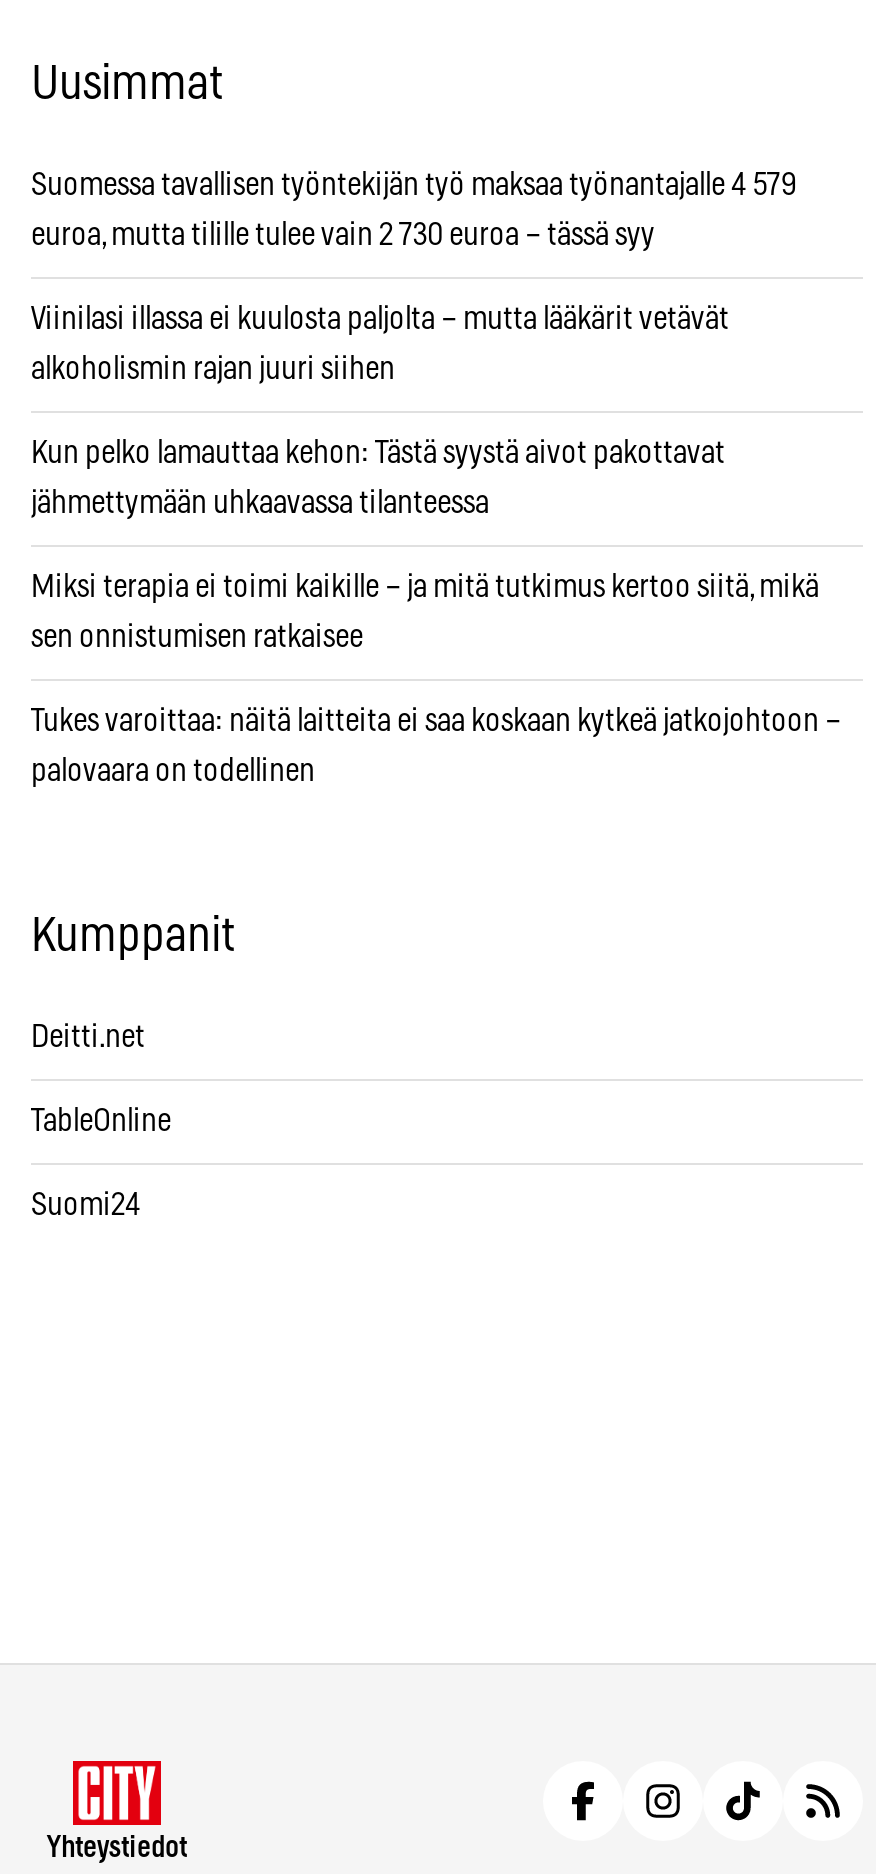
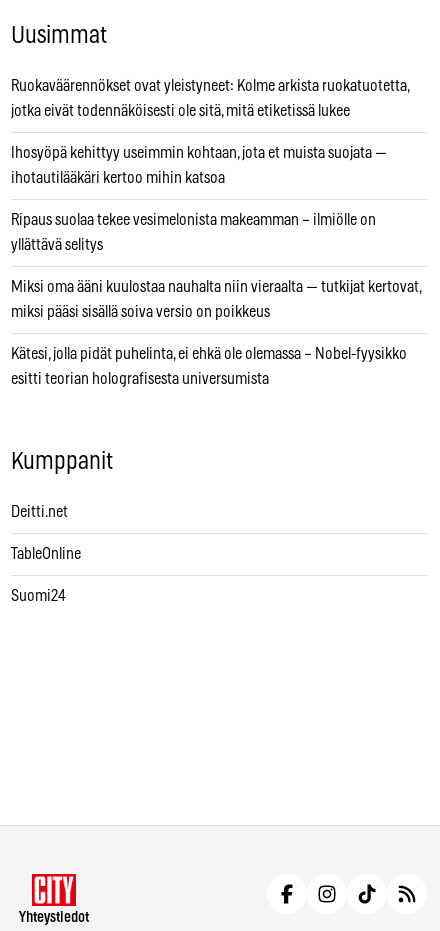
[31,169,797,201] Suomessa tavallisen työntekijän työ maksaa työnantajalle 4 579 -> [11,78,409,94] Ruokaväärennökset ovat yleistyneet: Kolme arkista ruokatuotetta,
[31,219,655,251] euroa, mutta tilille tulee vain 2 730 euroa – tässä syy -> [11,103,350,119] jotka eivät todennäköisesti ole sitä, mitä etiketissä lukee
[31,303,729,335] Viinilasi illassa ei kuulosta paljolta – mutta lääkärit vetävät -> [11,145,387,161] Ihosyöpä kehittyy useimmin kohtaan, jota et muista suojata —
[31,353,395,385] alkoholismin rajan juuri siihen -> [11,170,225,186] ihotautilääkäri kertoo mihin katsoa
[31,437,725,469] Kun pelko lamauttaa kehon: Tästä syystä aivot pakottavat -> [11,212,376,228] Ripaus suolaa tekee vesimelonista makeamman – ilmiölle on
[31,487,489,519] jähmettymään uhkaavassa tilanteessa -> [11,237,103,253] yllättävä selitys
[31,571,819,603] Miksi terapia ei toimi kaikille – ja mitä tutkimus kertoo siitä, mikä -> [11,279,421,295] Miksi oma ääni kuulostaa nauhalta niin vieraalta — tutkijat kertovat,
[31,621,363,653] sen onnistumisen ratkaisee -> [11,304,270,320] miksi pääsi sisällä soiva versio on poikkeus
[31,705,841,737] Tukes varoittaa: näitä laitteita ei saa koskaan kytkeä jatkojohtoon – -> [11,346,407,362] Kätesi, jolla pidät puhelinta, ei ehkä ole olemassa – Nobel-fyysikko
[31,755,315,787] palovaara on todellinen -> [11,371,269,387] esitti teorian holografisesta universumista

